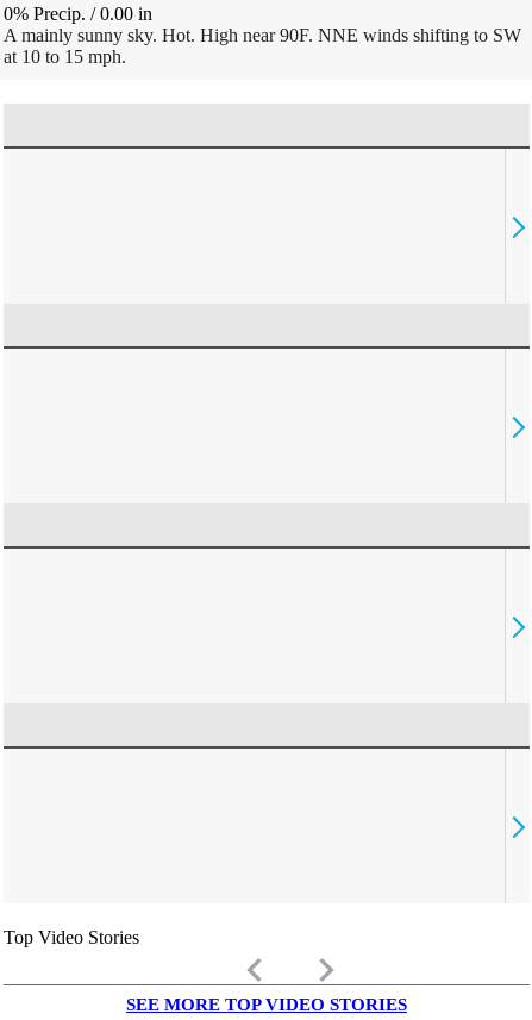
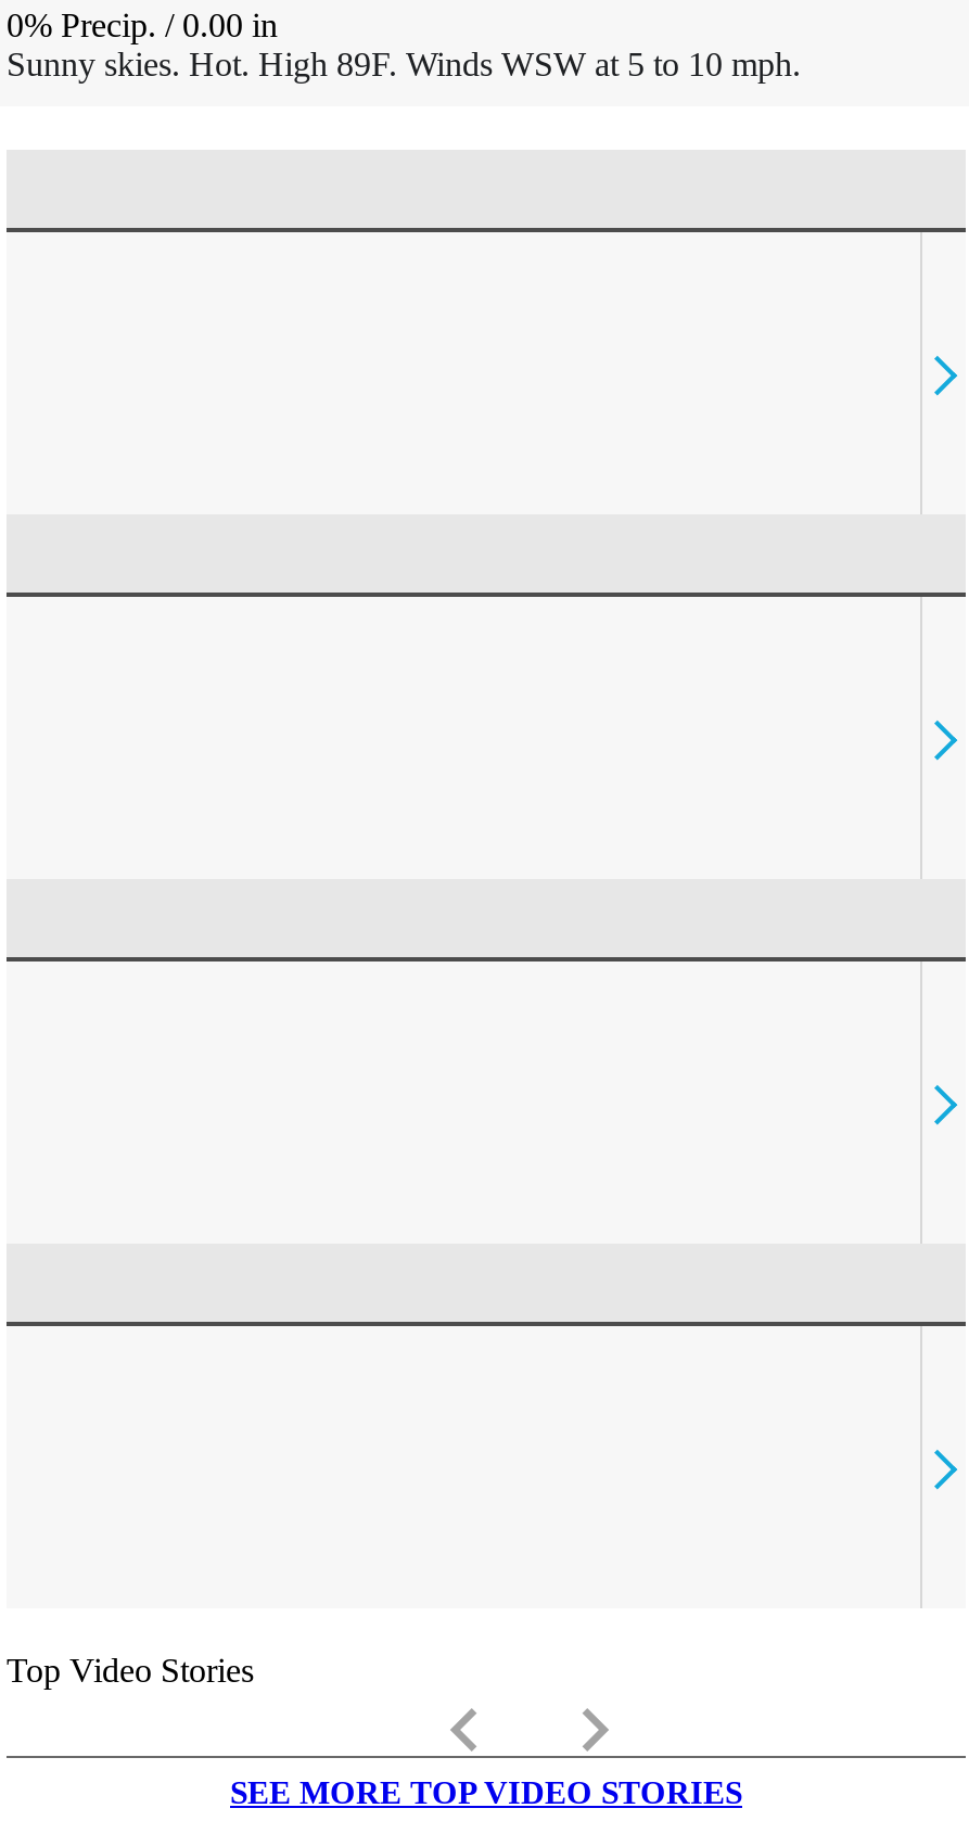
[4,25,521,67] A mainly sunny sky. Hot. High near 90F. NNE winds shifting to SW | at 10 to 15 mph. -> [7,45,801,82] Sunny skies. Hot. High 89F. Winds WSW at 5 to 10 mph.

